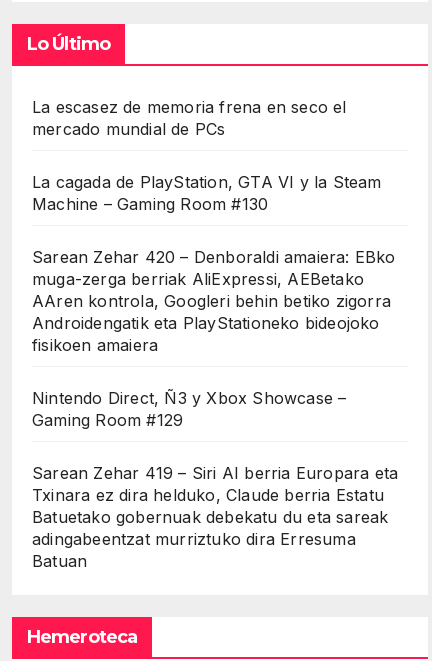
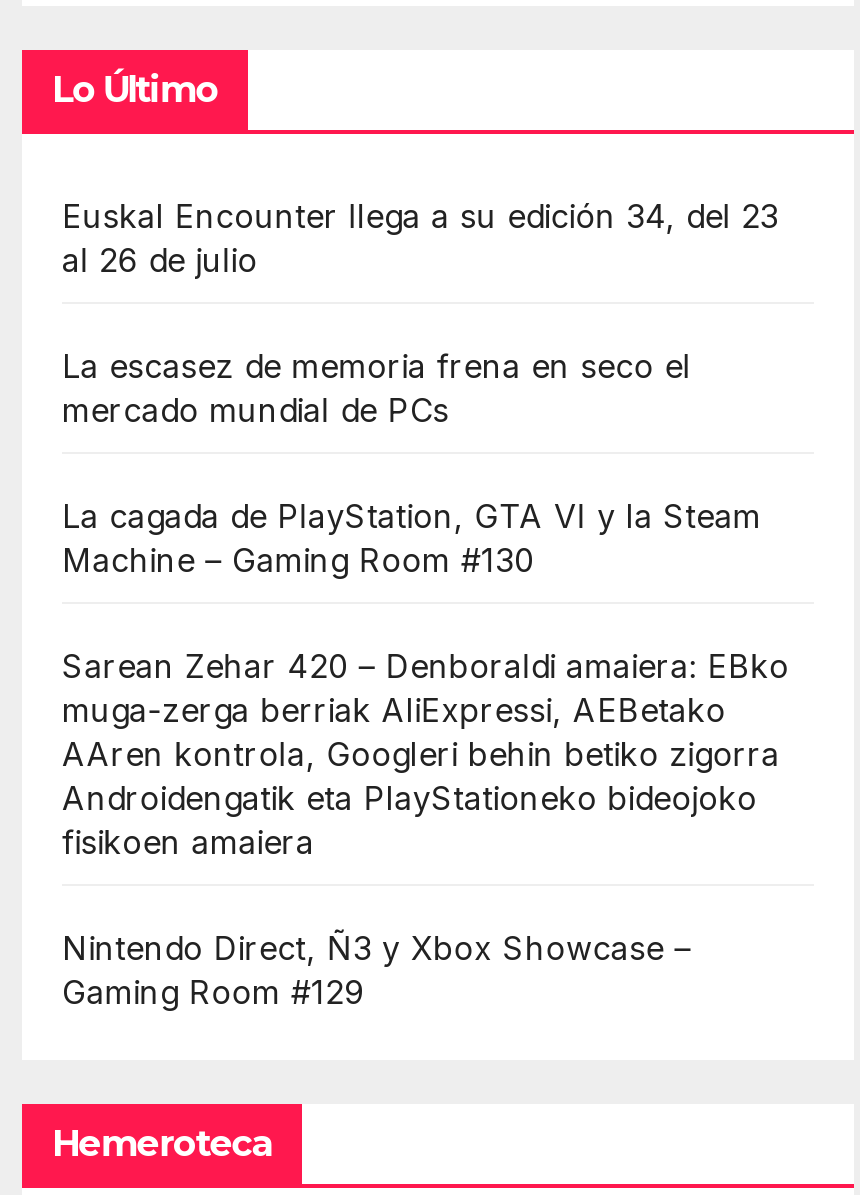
none -> [62,196,778,280] Euskal Encounter llega a su edición 34, del 23 | al 26 de julio
moved [32,97,396,430] -> [62,346,789,1012]: La escasez de memoria frena en seco el | mercado mundial de PCs | La cagada de PlayStation, GTA VI y la Steam | ... | Nintendo Direct, Ñ3 y Xbox Showcase – | Gaming Room #129
[32,463,398,571] Sarean Zehar 419 – Siri AI berria Europara eta | Txinara ez dira helduko, Claude berria Estatu | Batuetako gobernuak debekatu du eta sareak | adingabeentzat murriztuko dira Erresuma | Batuan -> none

